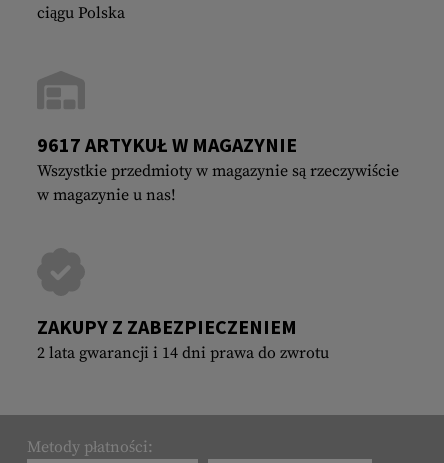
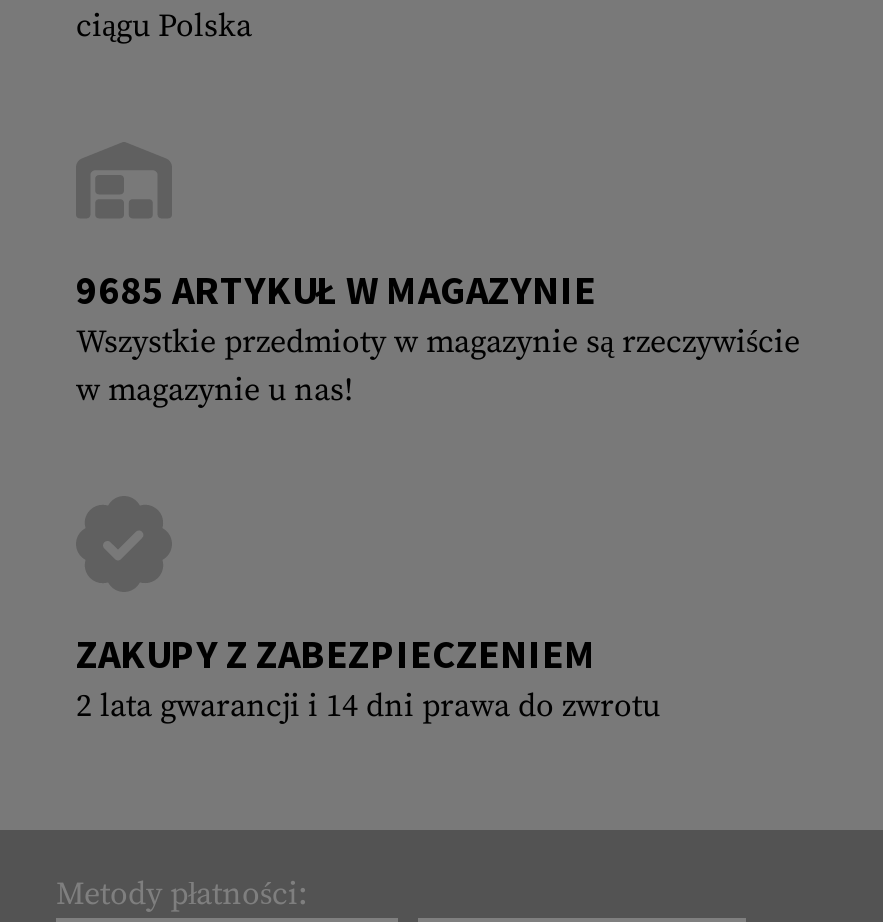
[37,132,297,157] 9617 ARTYKUŁ W MAGAZYNIE -> [76,263,596,313] 9685 ARTYKUŁ W MAGAZYNIE

